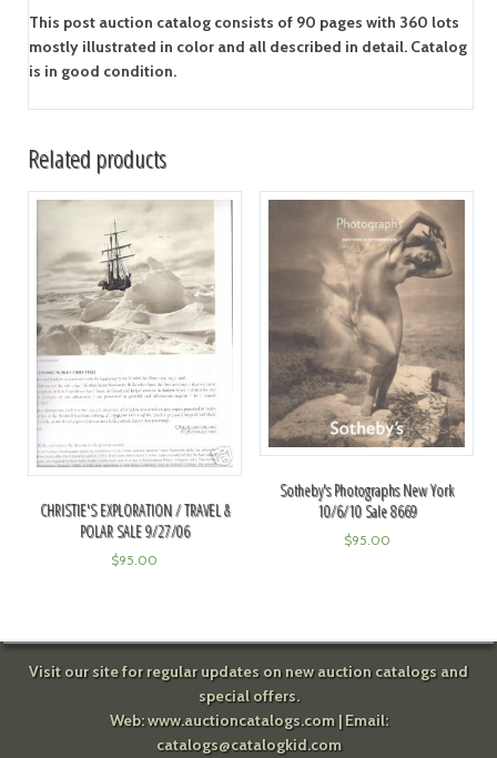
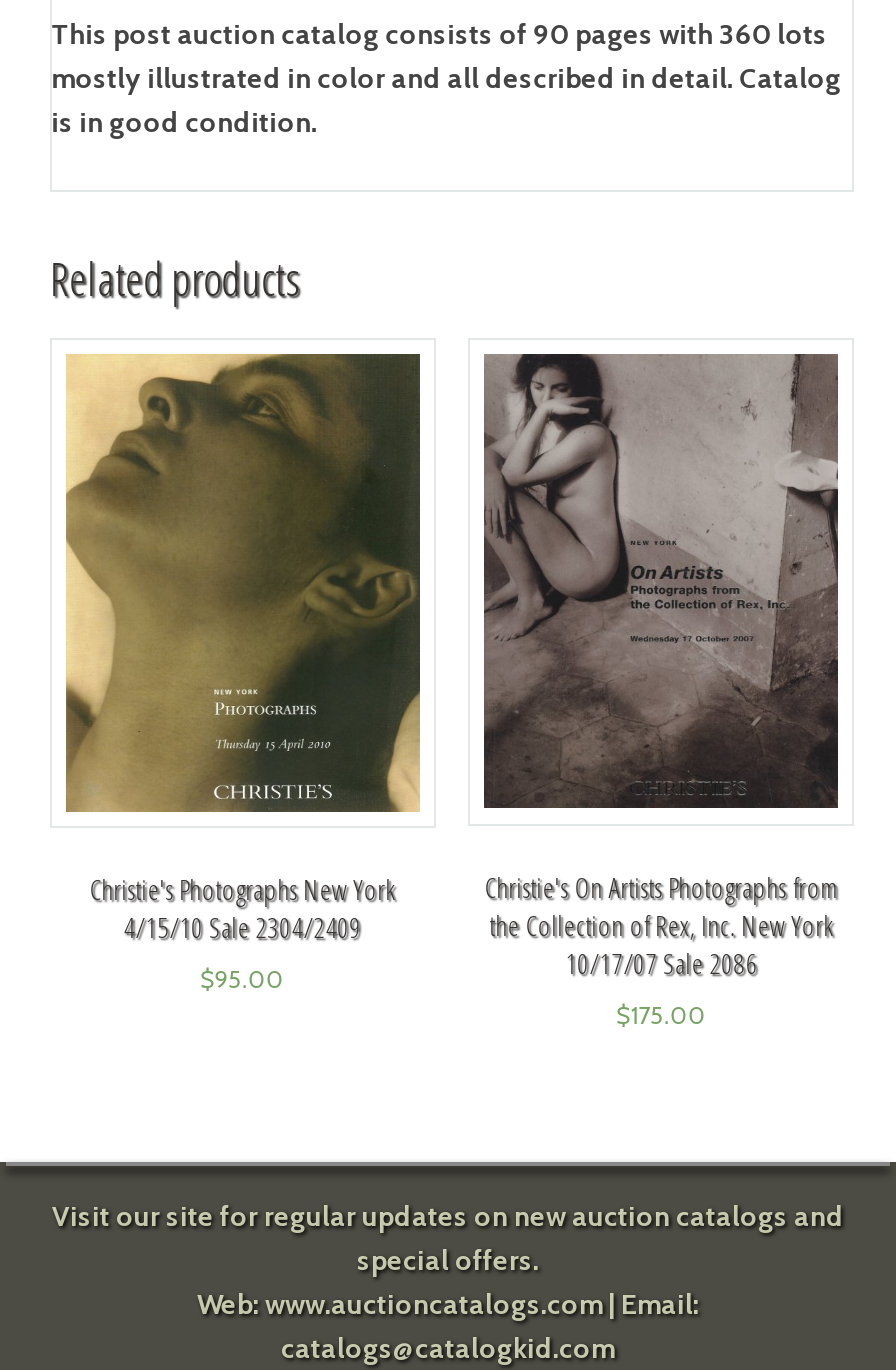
[35,200,233,542] [image] | CHRISTIE'S EXPLORATION / TRAVEL & | POLAR SALE 9/27/06 -> [64,351,422,947] [image] | Christie's Photographs New York | 4/15/10 Sale 2304/2409
[268,200,466,522] [image] | Sotheby's Photographs New York | 10/6/10 Sale 8669 -> [482,353,840,982] [image] | Christie's On Artists Photographs from | the Collection of Rex, Inc. New York | 10/17/07 Sale 2086
[344,532,390,548] $95.00 -> [616,1000,706,1030] $175.00

